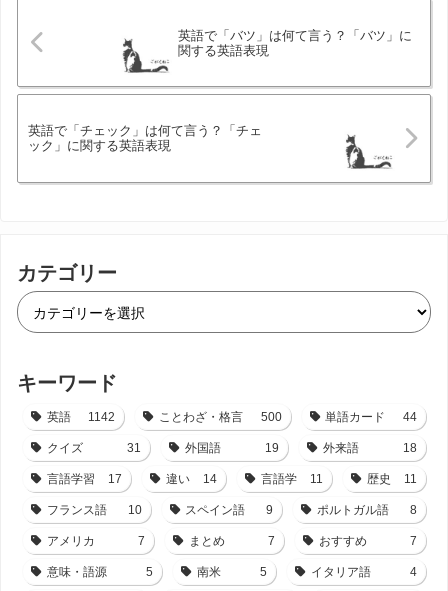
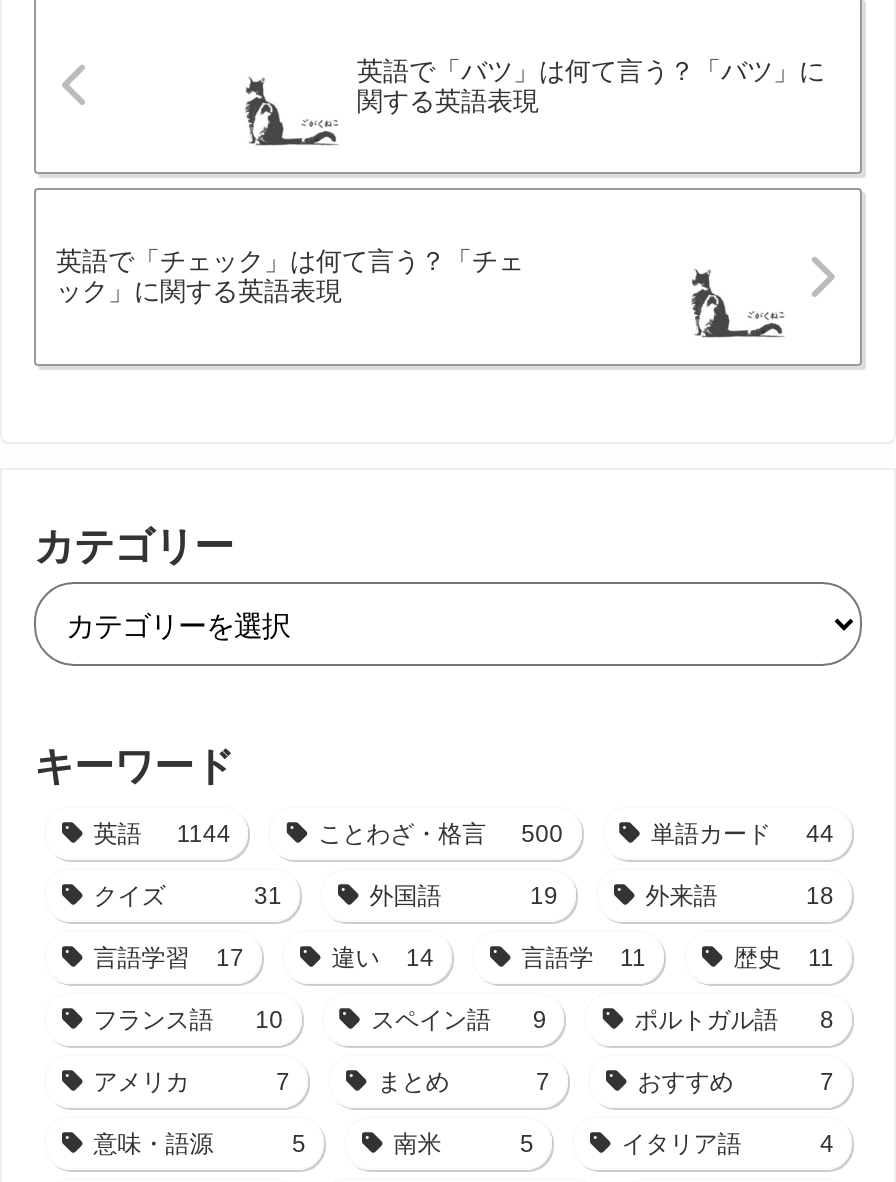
[47,410,115,424] 英語 1142 -> [94,820,231,848] 英語 1144

